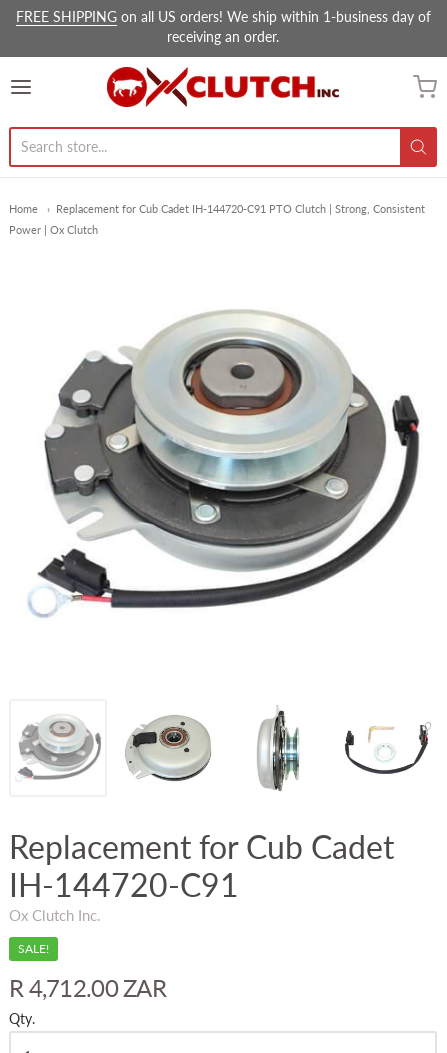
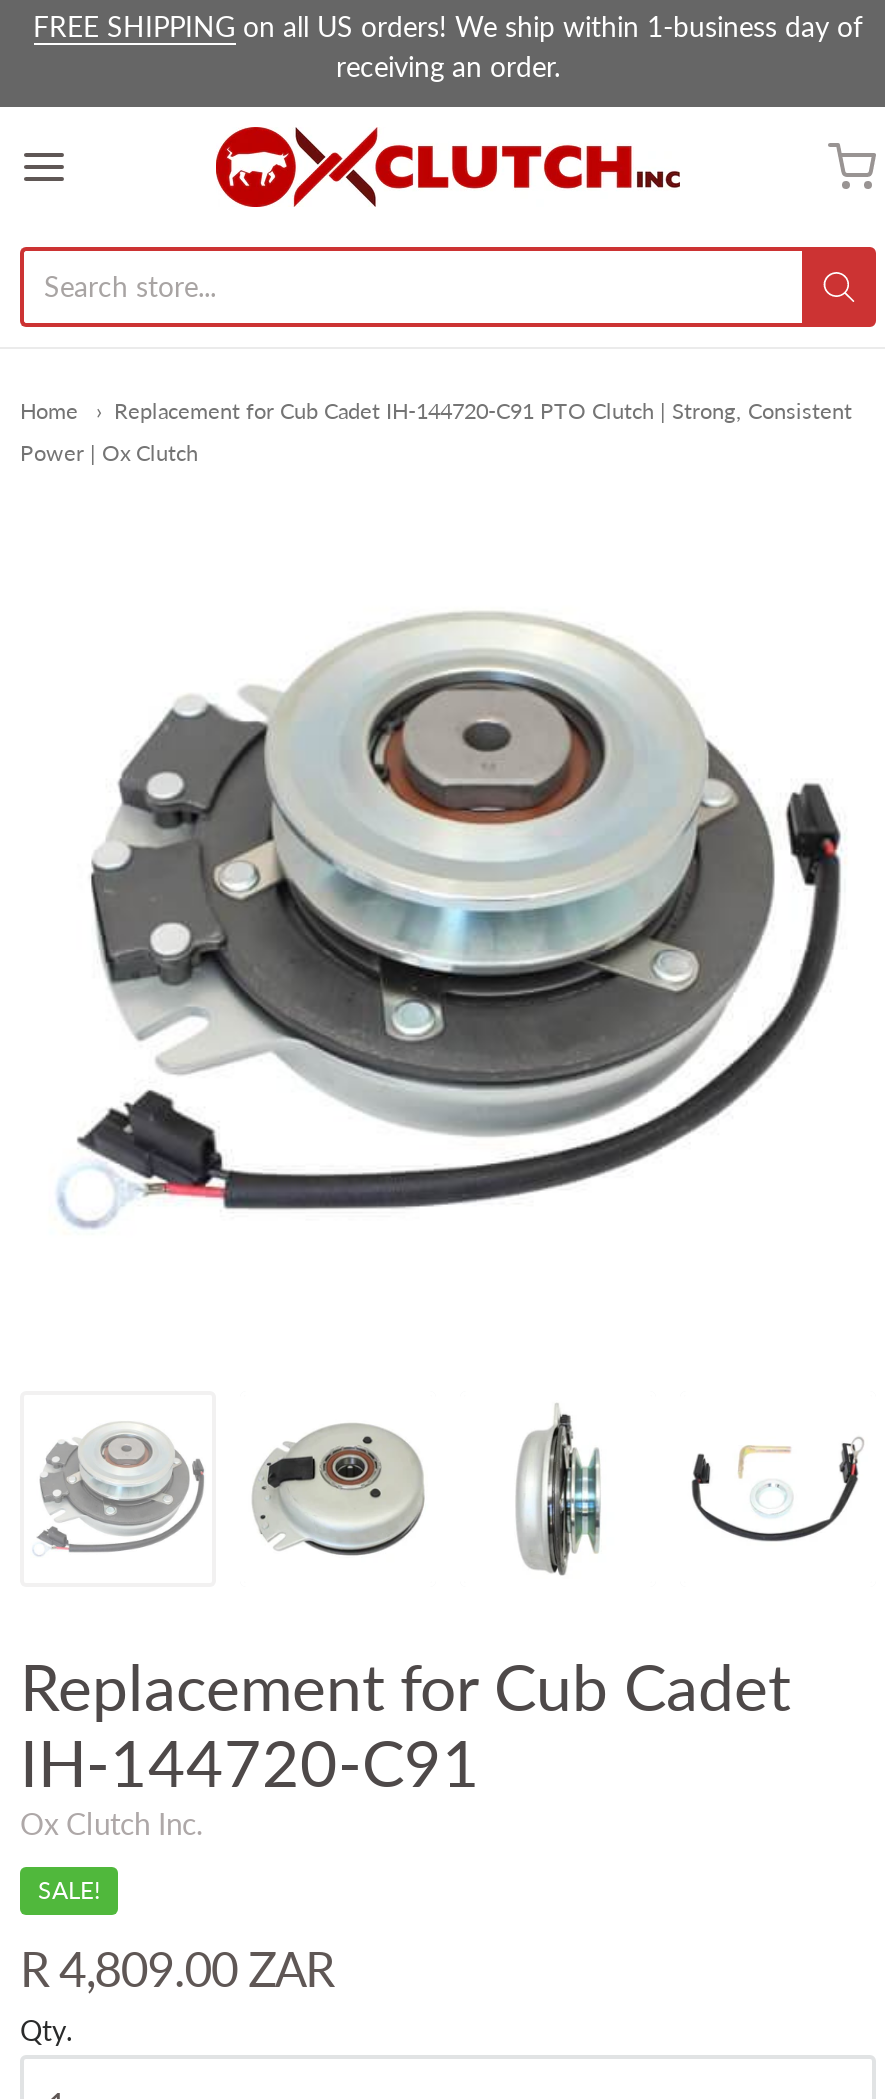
[9,973,166,1002] R 4,712.00 ZAR -> [20,1939,334,1997] R 4,809.00 ZAR

